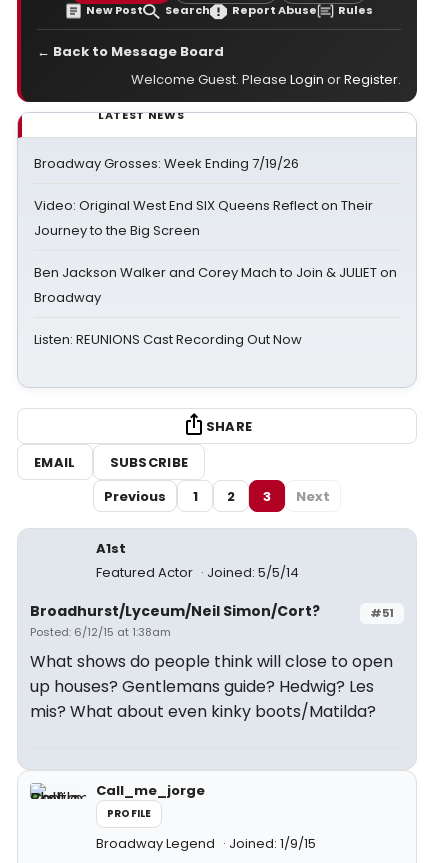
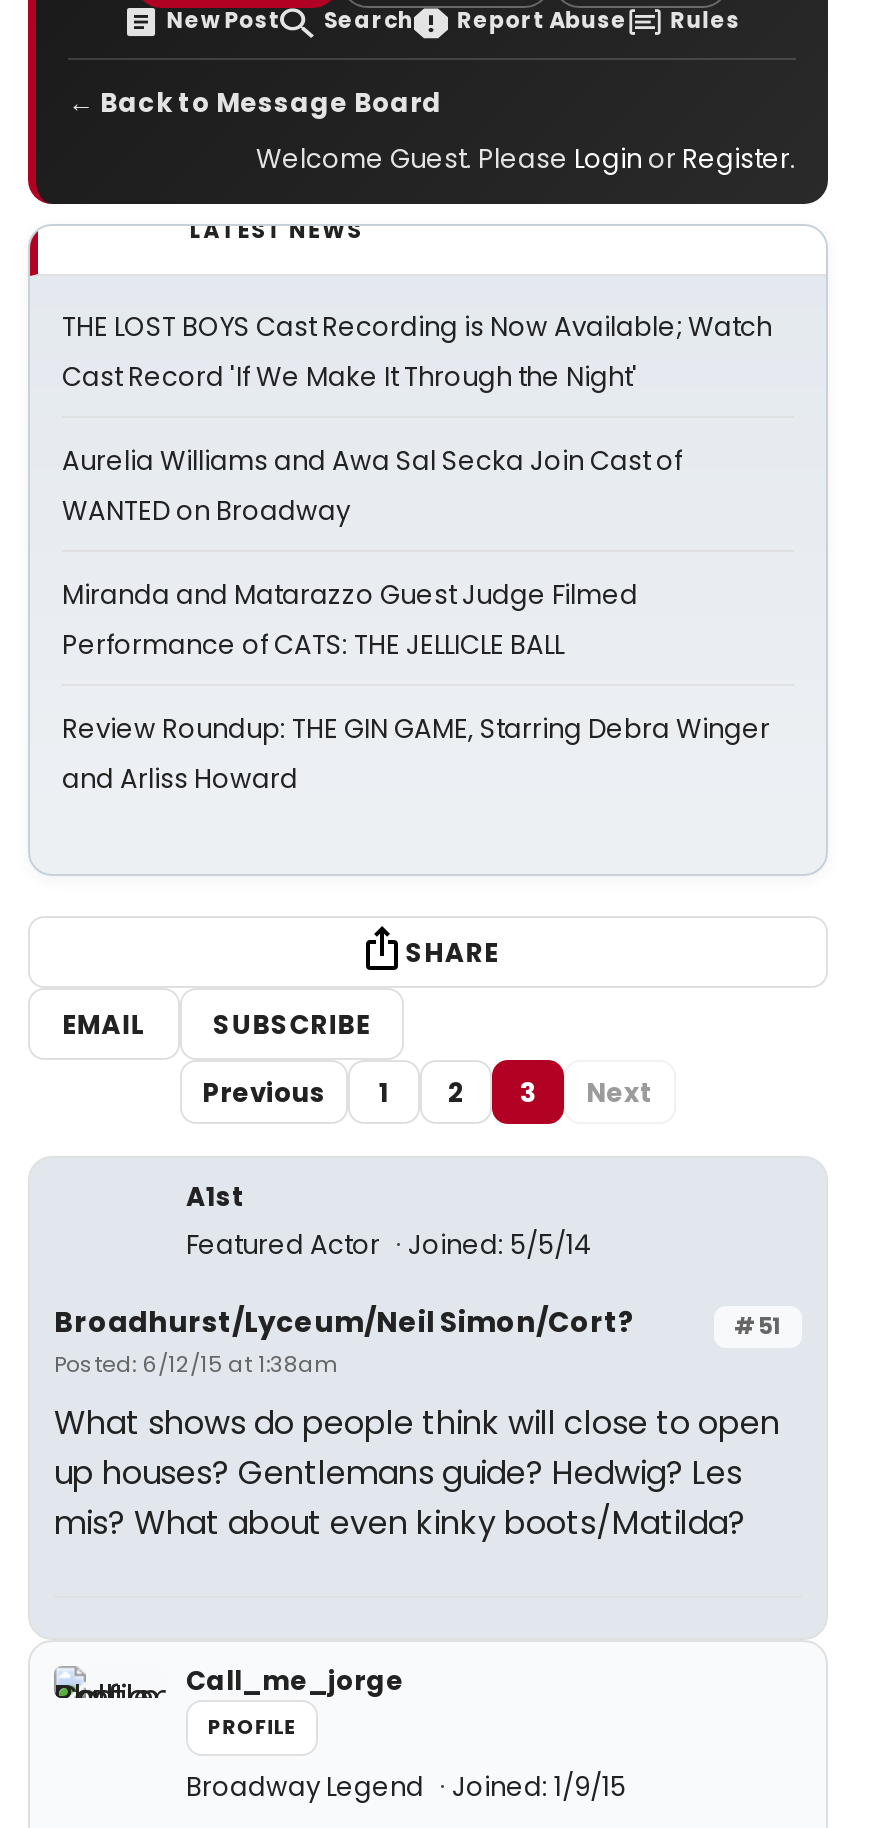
[34,154,299,173] Broadway Grosses: Week Ending 7/19/26 -> [62,308,772,396] THE LOST BOYS Cast Recording is Now Available; Watch | Cast Record 'If We Make It Through the Night'
[34,196,373,240] Video: Original West End SIX Queens Reflect on Their | Journey to the Big Screen -> [62,442,682,530] Aurelia Williams and Awa Sal Secka Join Cast of | WANTED on Broadway
[34,263,397,307] Ben Jackson Walker and Corey Mach to Join & JULIET on | Broadway -> [62,576,638,664] Miranda and Matarazzo Guest Judge Filmed | Performance of CATS: THE JELLICLE BALL
[34,330,302,349] Listen: REUNIONS Cast Recording Out Now -> [62,710,770,798] Review Roundup: THE GIN GAME, Starring Debra Winger | and Arliss Howard

